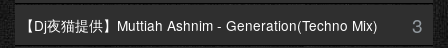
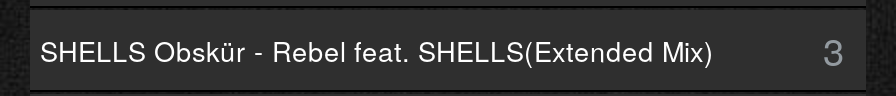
[20,14,378,34] 【Dj夜猫提供】Muttiah Ashnim - Generation(Techno Mix) -> [40,29,714,69] SHELLS Obskür - Rebel feat. SHELLS(Extended Mix)

